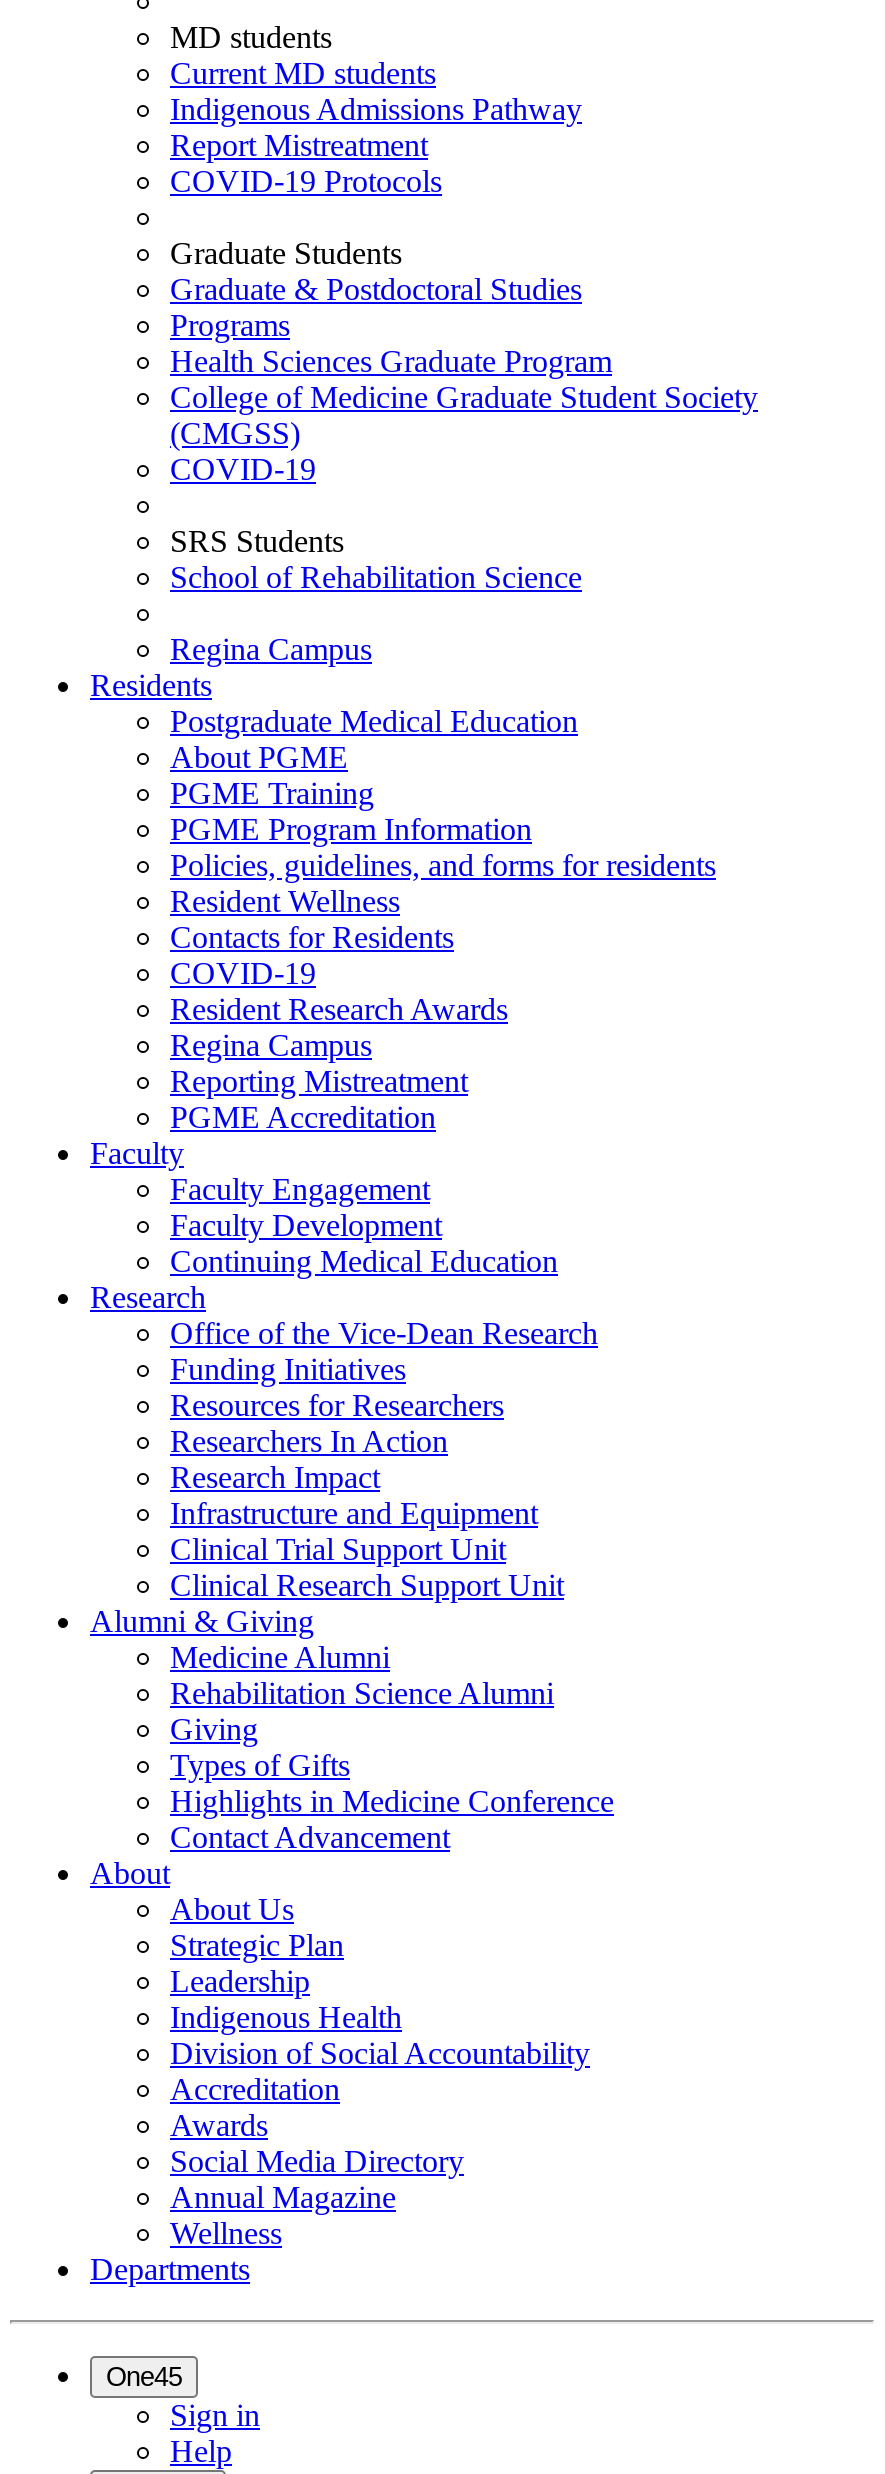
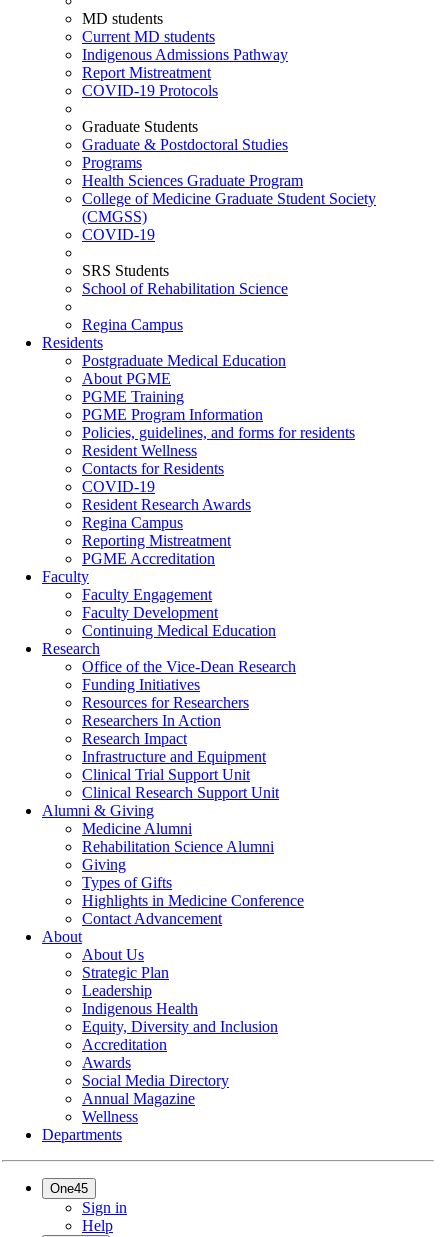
[170,2036,590,2070] Division of Social Accountability -> [82,1018,278,1035] Equity, Diversity and Inclusion

